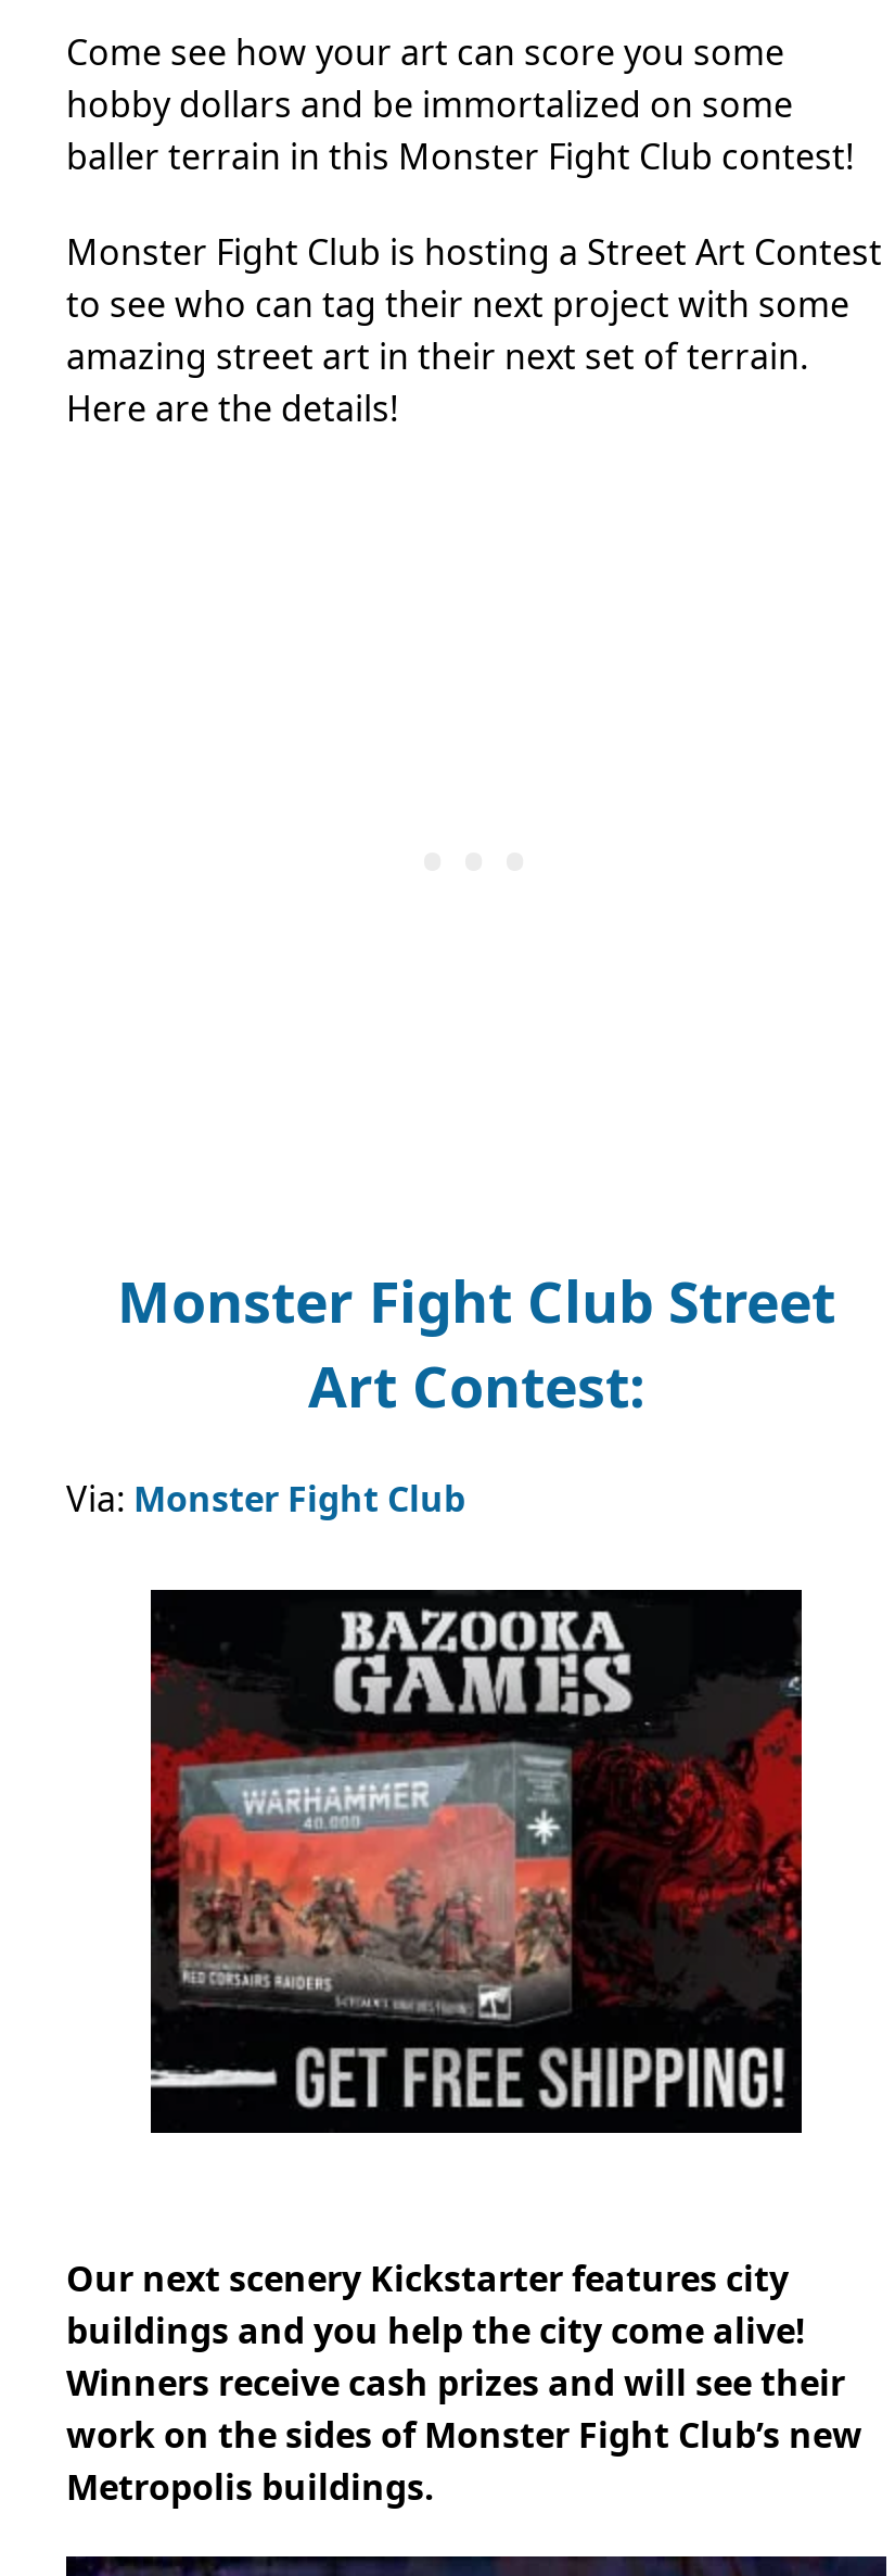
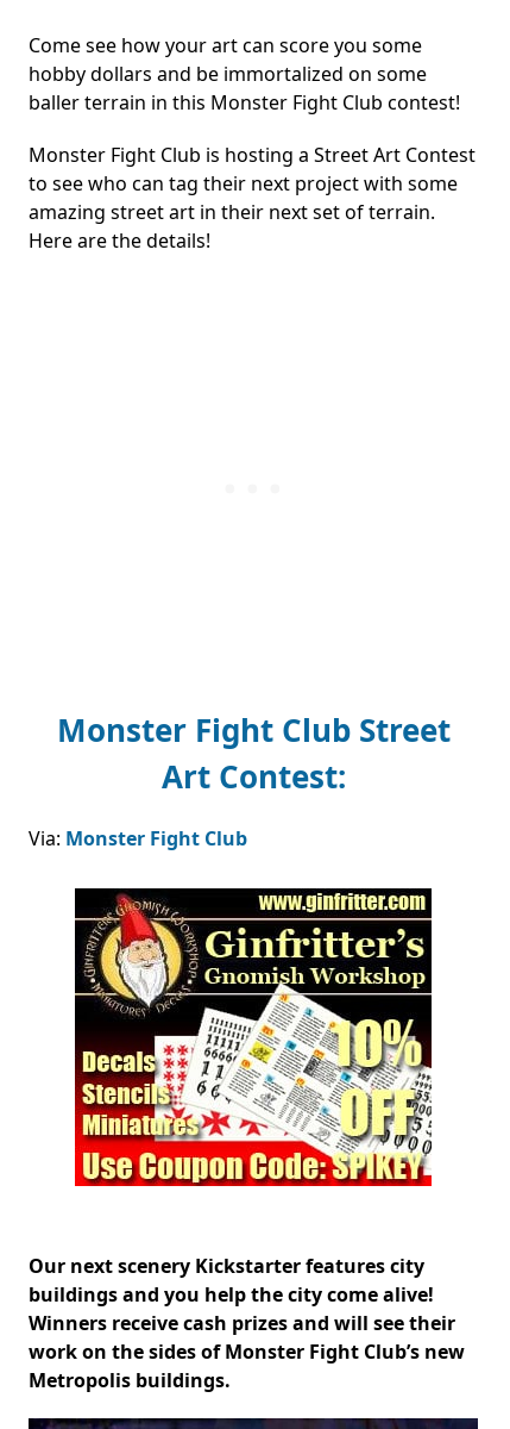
[149,1599,804,2135] [image] -> [74,892,433,1187] [image]

